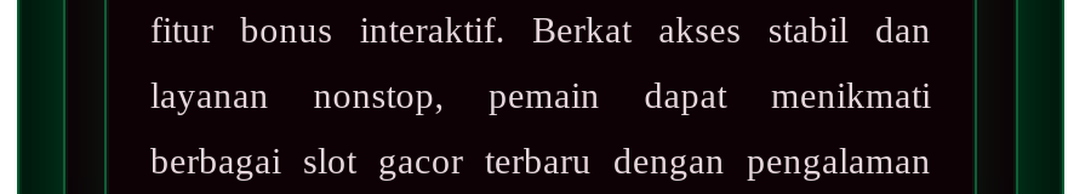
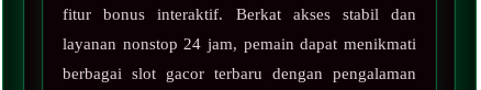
[150,77,931,116] layanan nonstop, pemain dapat menikmati -> [63,35,416,53] layanan nonstop 24 jam, pemain dapat menikmati

